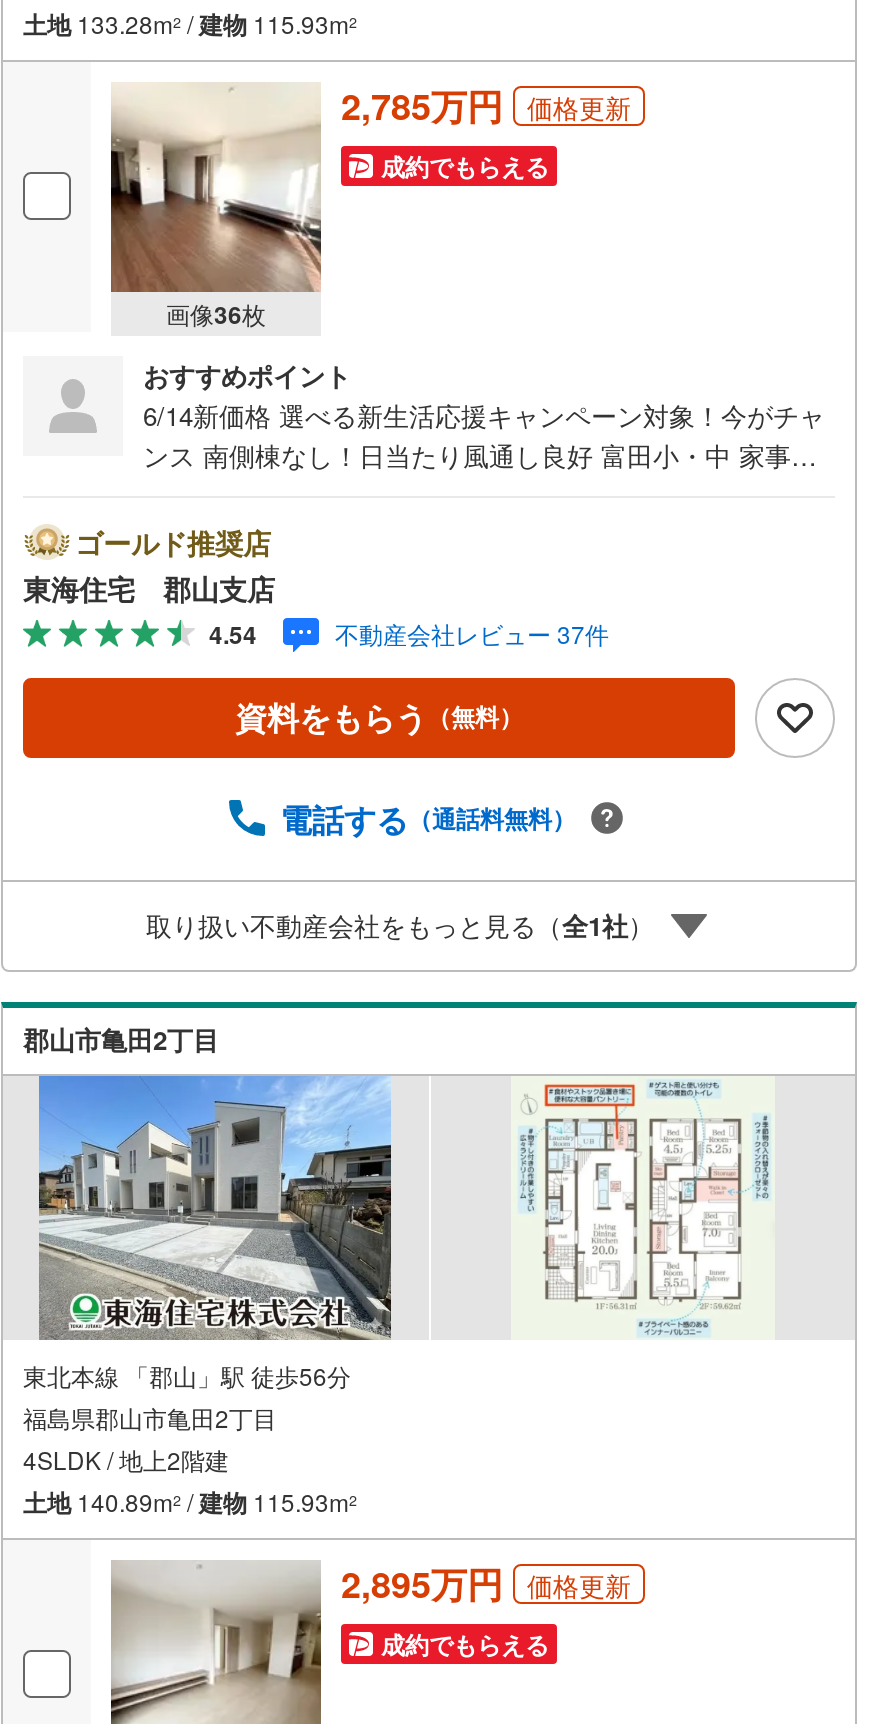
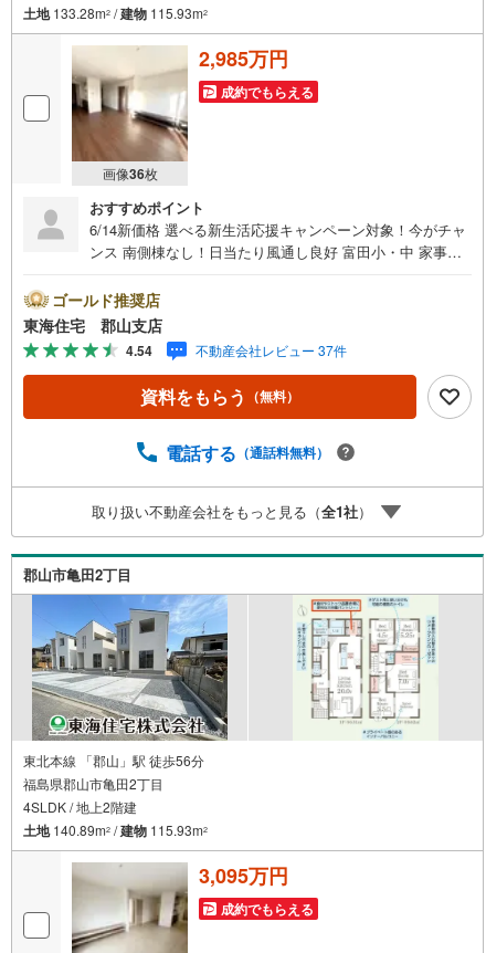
[341,80,631,132] 2,785万円 | 価格更新 -> [199,44,288,73] 2,985万円
[341,1558,631,1610] 2,895万円 | 価格更新 -> [199,861,288,890] 3,095万円

